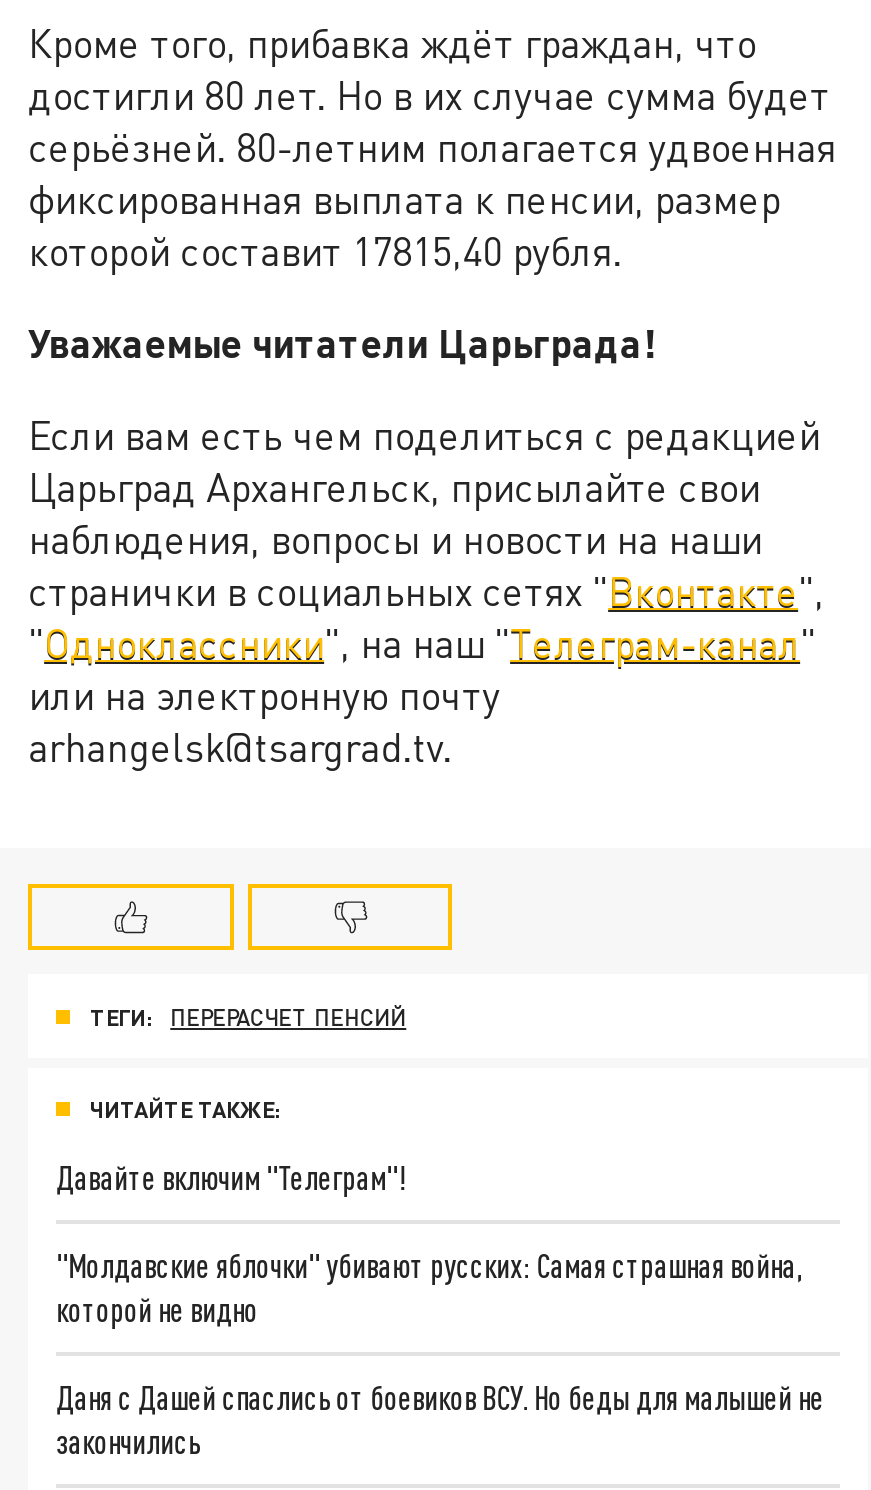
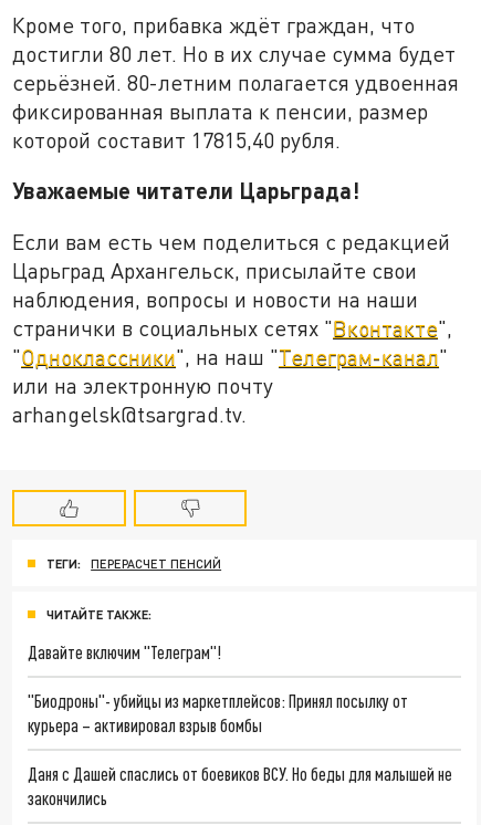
[56,1246,802,1328] "Молдавские яблочки" убивают русских: Самая страшная война, | которой не видно -> [28,690,408,736] "Биодроны"- убийцы из маркетплейсов: Принял посылку от | курьера – активировал взрыв бомбы

